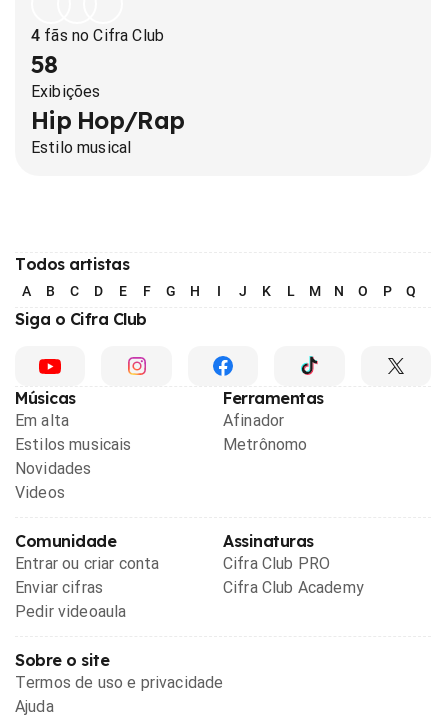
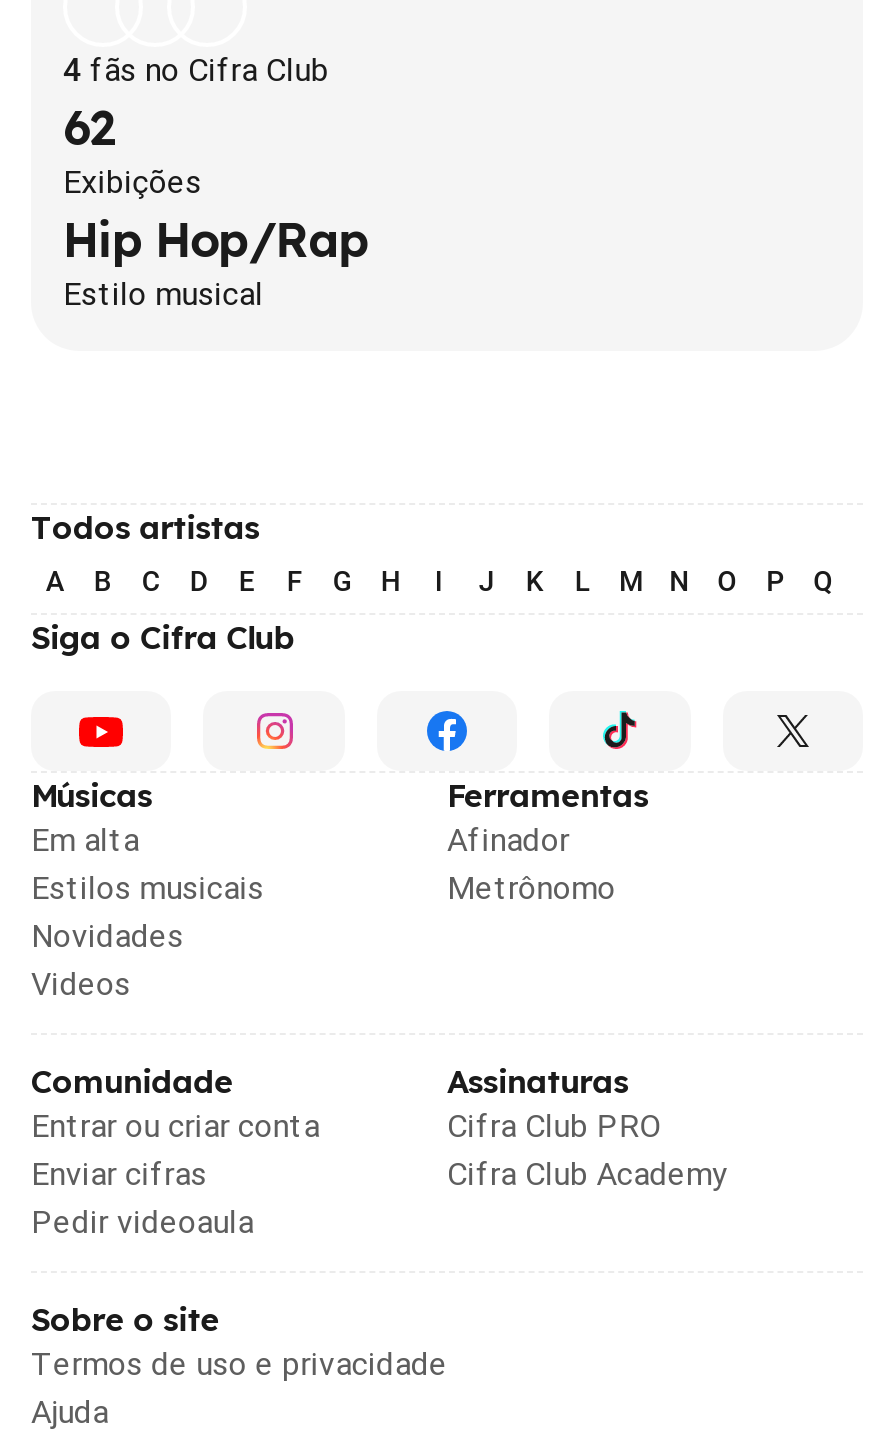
[31,49,58,79] 58 -> [63,97,116,157] 62

